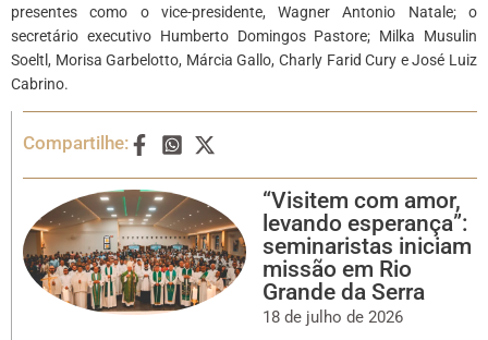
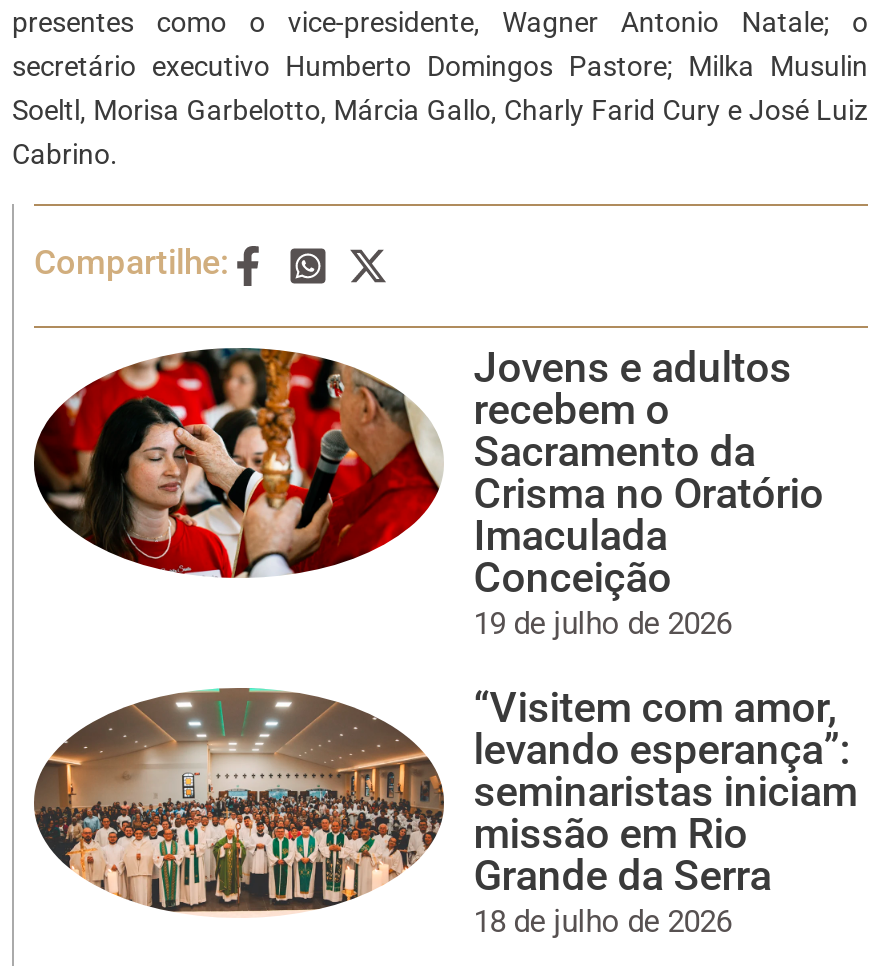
none -> [34,344,823,642] [image] | Jovens e adultos | recebem o | Sacramento da | Crisma no Oratório | Imaculada | Conceição | 19 de julho de 2026

